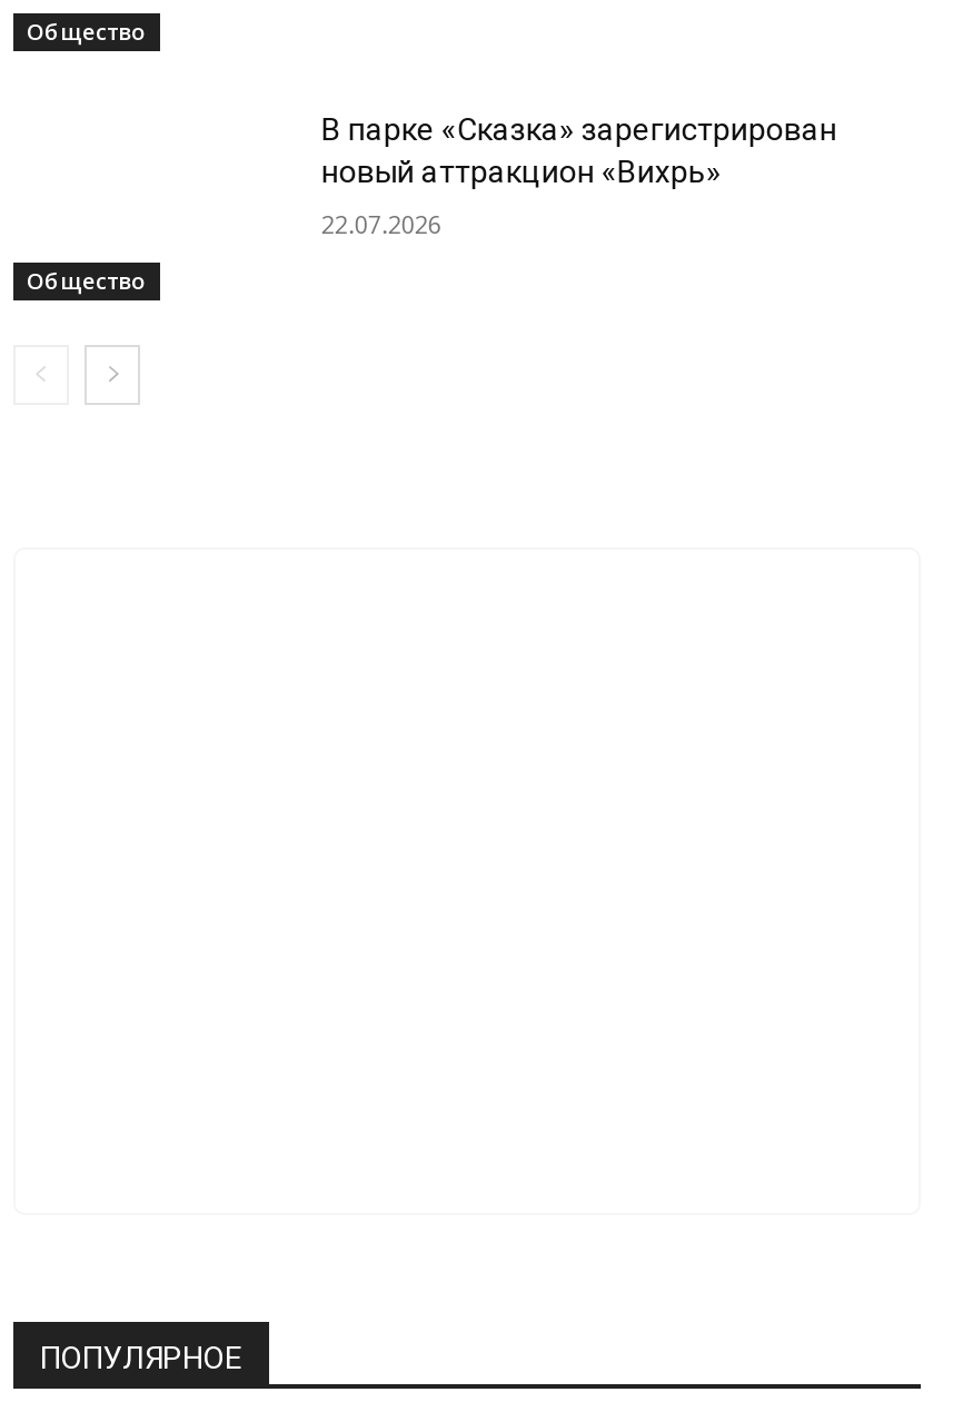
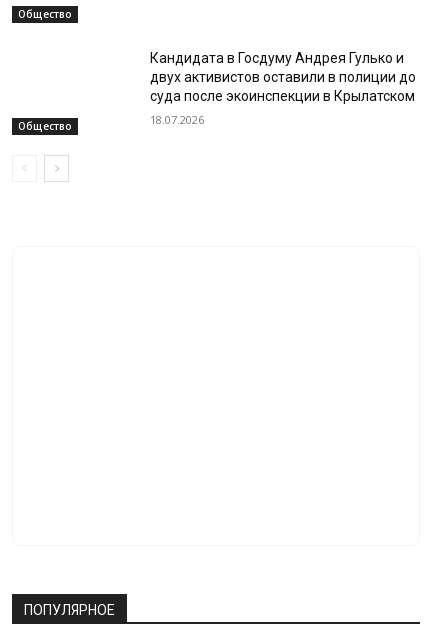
[321,112,837,190] В парке «Сказка» зарегистрирован | новый аттракцион «Вихрь» -> [150,50,416,104] Кандидата в Госдуму Андрея Гулько и | двух активистов оставили в полиции до | суда после экоинспекции в Крылатском
[321,208,441,241] 22.07.2026 -> [150,112,204,127] 18.07.2026

